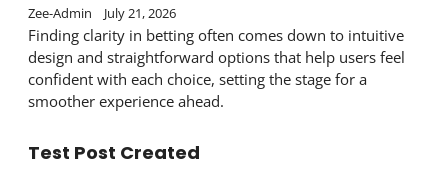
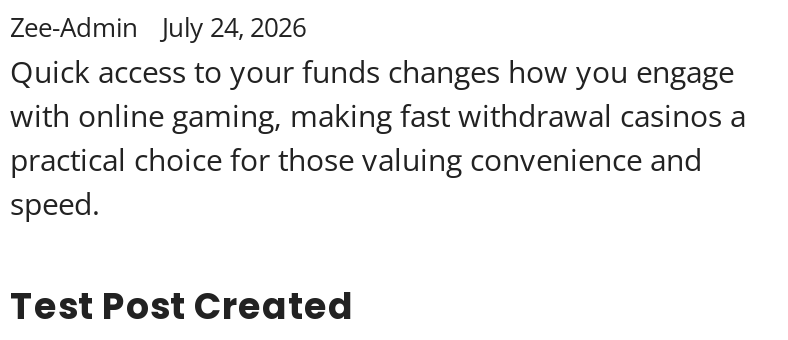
[28,4,405,111] July 21, 2026 | Finding clarity in betting often comes down to intuitive | design and straightforward options that help users feel | confident with each choice, setting the stage for a | smoother experience ahead. -> [10,9,746,223] July 24, 2026 | Quick access to your funds changes how you engage | with online gaming, making fast withdrawal casinos a | practical choice for those valuing convenience and | speed.

